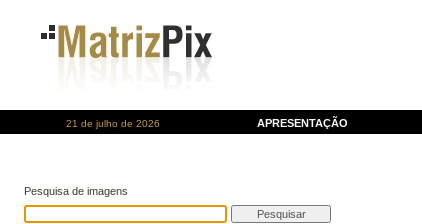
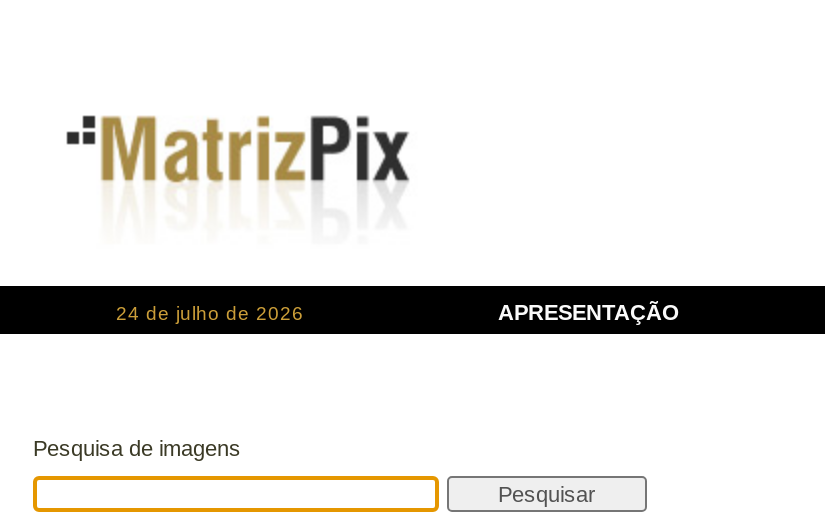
[65,118,159,129] 21 de julho de 2026 -> [116,302,304,324] 24 de julho de 2026

